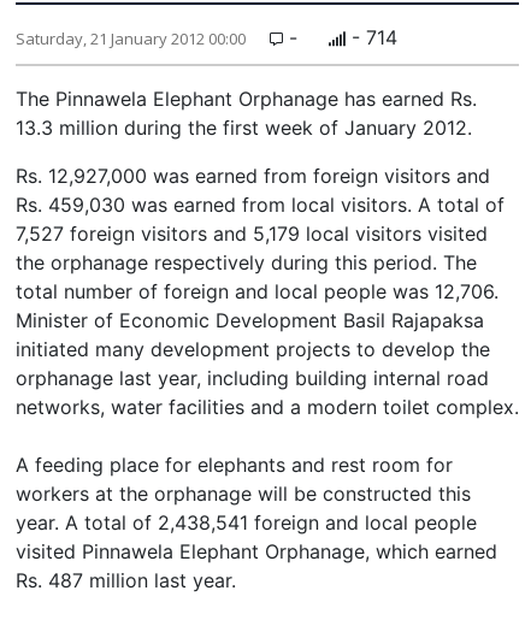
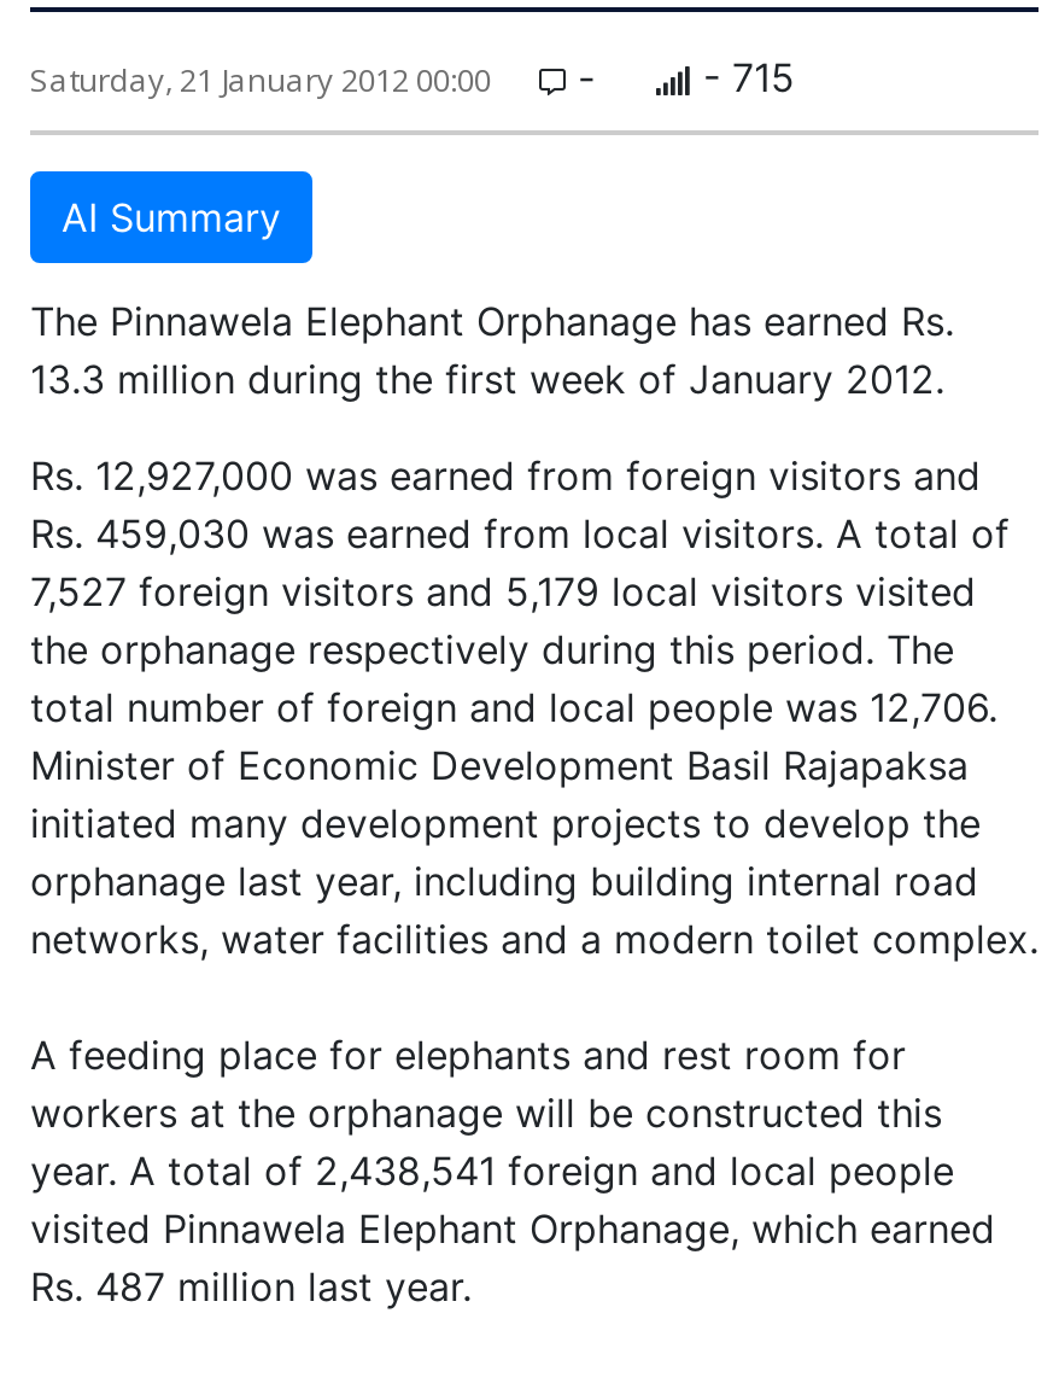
[346,25,397,49] - 714 -> [62,53,795,241] - 715 | AI Summary

